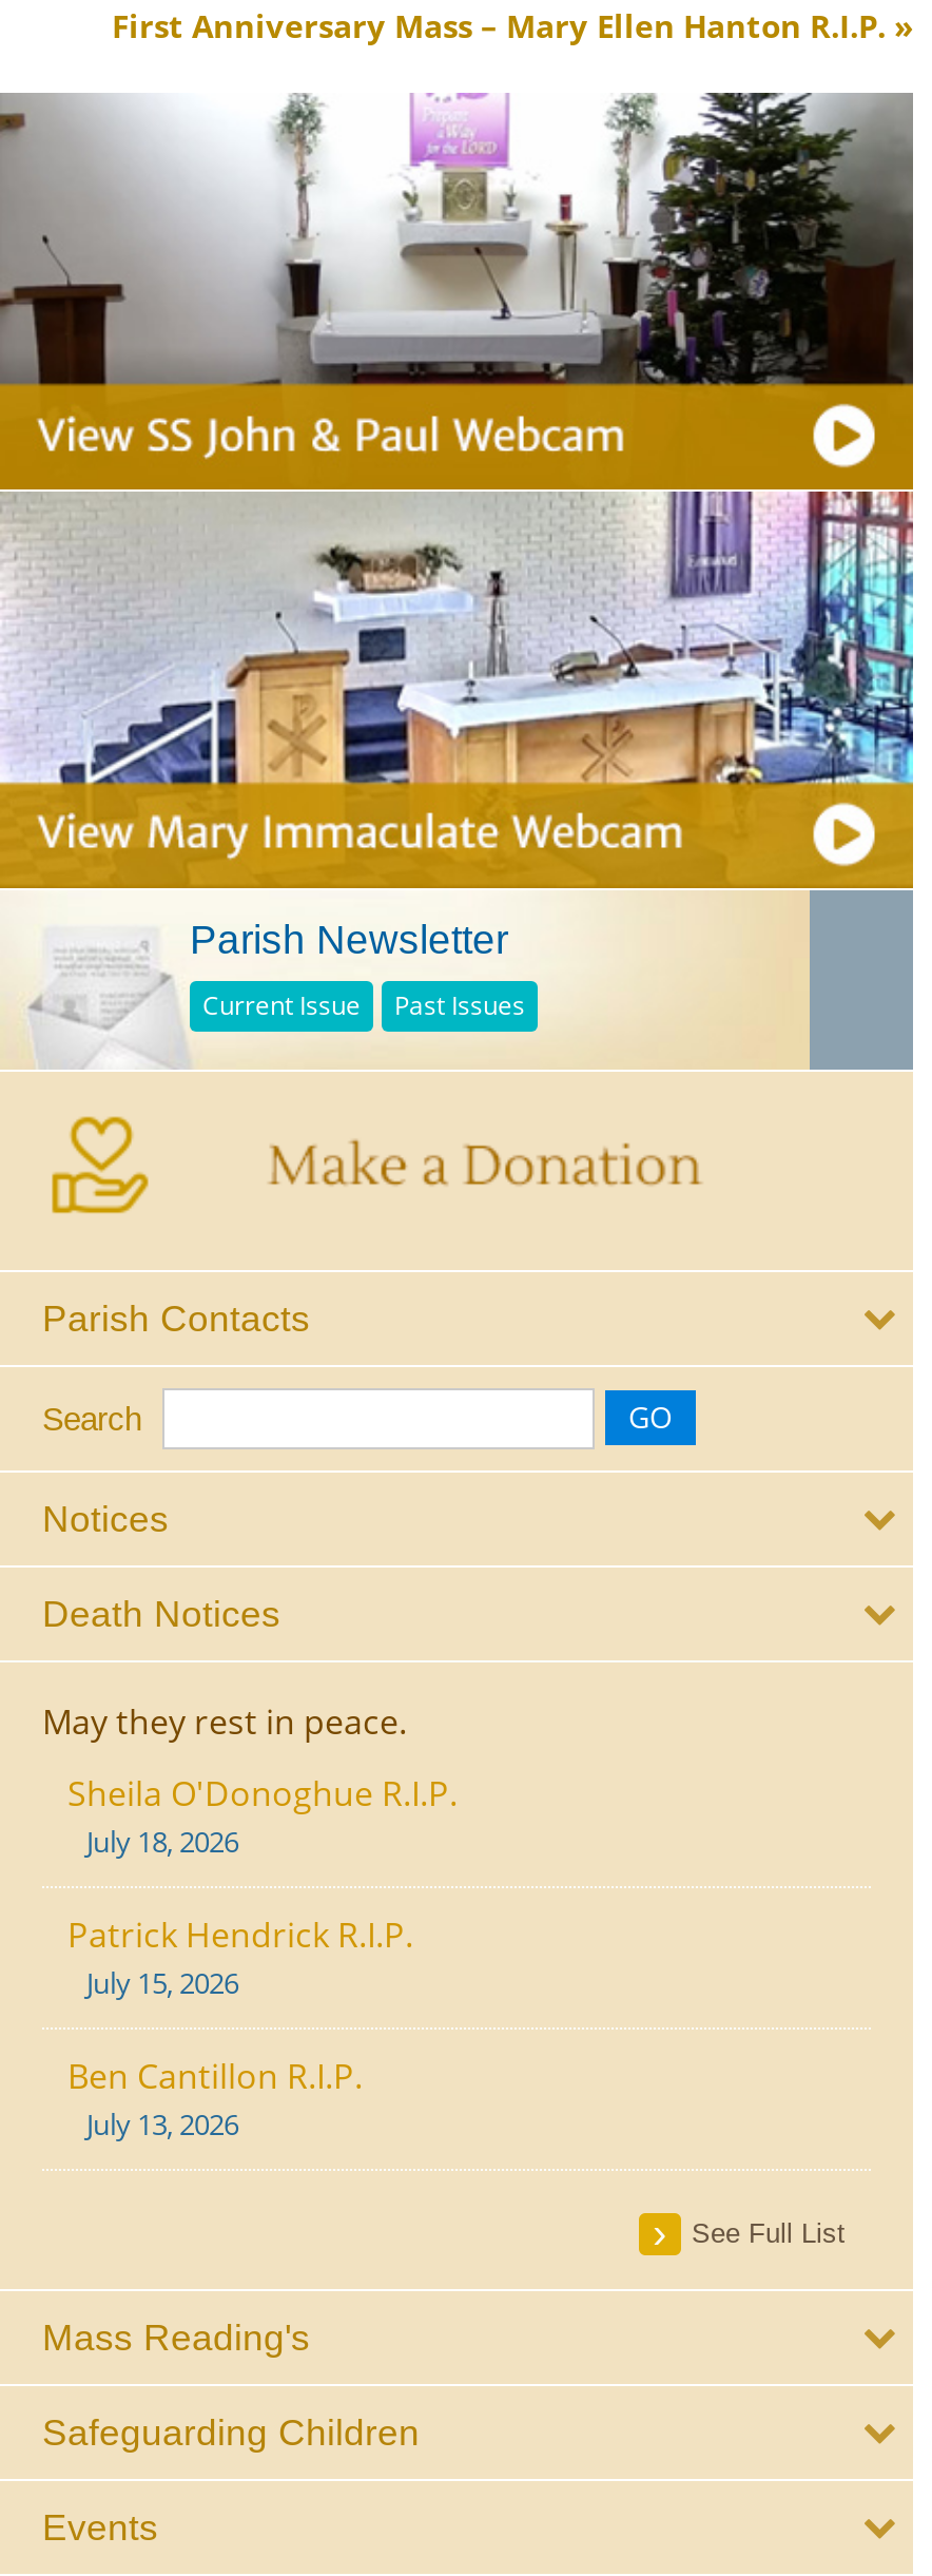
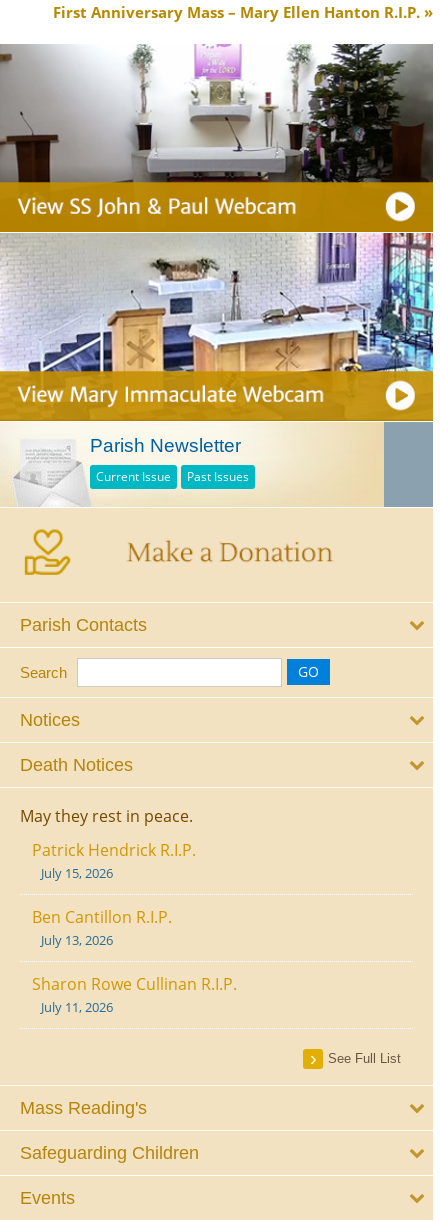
[67,1769,458,1860] Sheila O'Donoghue R.I.P. | July 18, 2026 -> none
moved [67,1911,413,2143] -> [32,839,196,949]: Patrick Hendrick R.I.P. | July 15, 2026 | Ben Cantillon R.I.P. | July 13, 2026
none -> [32,973,237,1016] Sharon Rowe Cullinan R.I.P. | July 11, 2026

